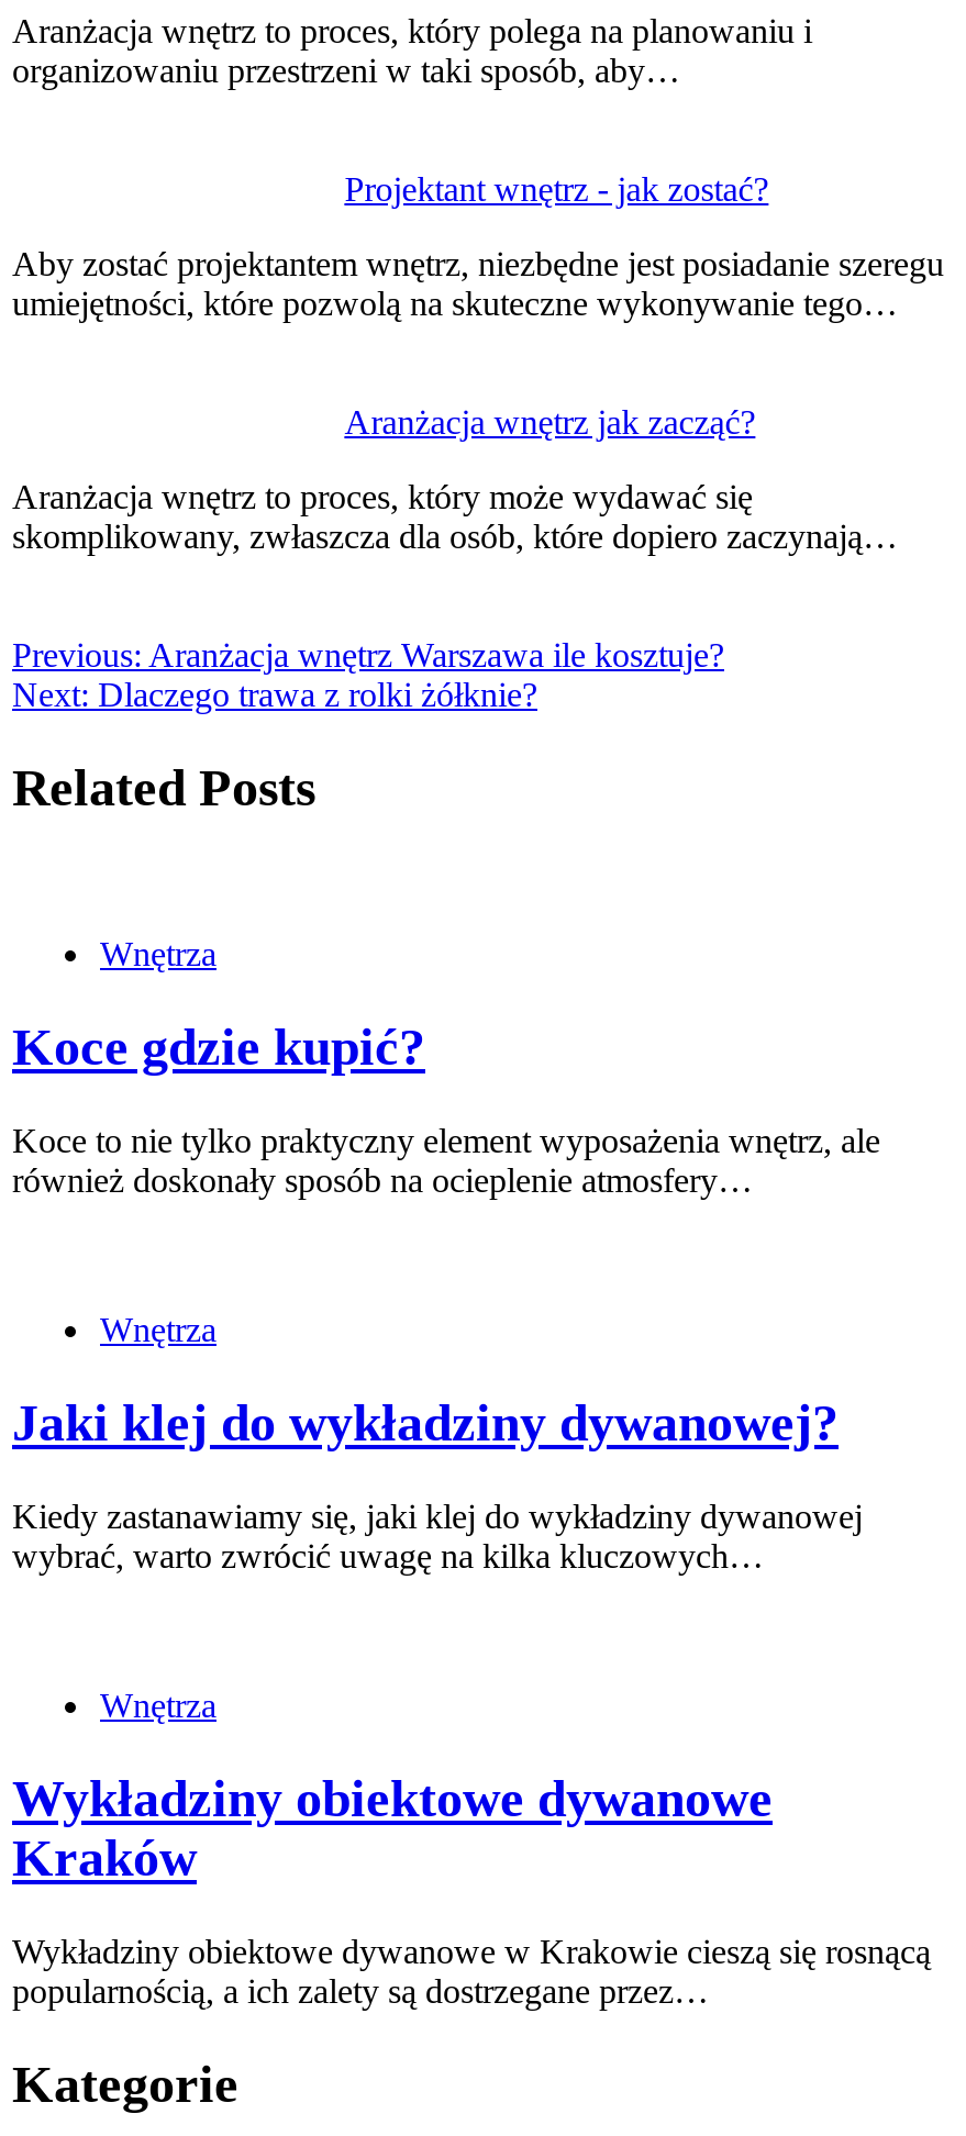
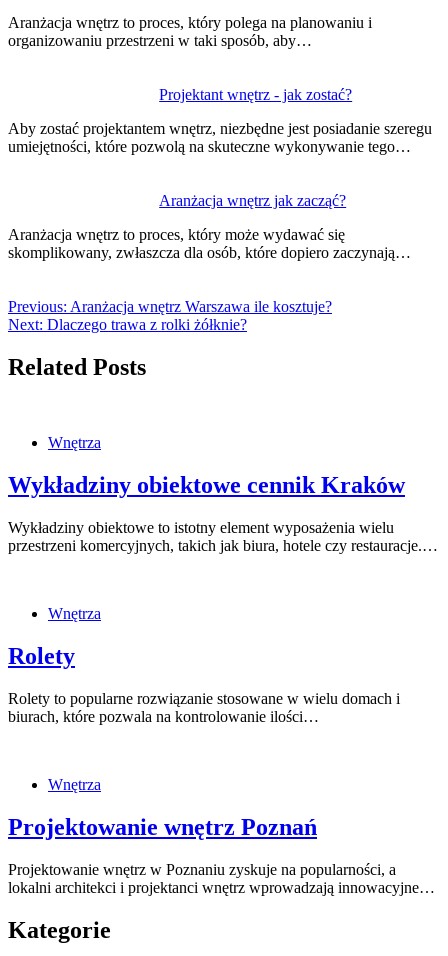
[12,1019,425,1076] Koce gdzie kupić? -> [8,472,405,498] Wykładziny obiektowe cennik Kraków
[12,1122,880,1199] Koce to nie tylko praktyczny element wyposażenia wnętrz, ale | również doskonały sposób na ocieplenie atmosfery… -> [8,519,438,554] Wykładziny obiektowe to istotny element wyposażenia wielu | przestrzeni komercyjnych, takich jak biura, hotele czy restauracje.…
[12,1395,839,1452] Jaki klej do wykładziny dywanowej? -> [8,643,75,669] Rolety
[12,1498,863,1575] Kiedy zastanawiamy się, jaki klej do wykładziny dywanowej | wybrać, warto zwrócić uwagę na kilka kluczowych… -> [8,690,400,725] Rolety to popularne rozwiązanie stosowane w wielu domach i | biurach, które pozwala na kontrolowanie ilości…
[12,1770,773,1887] Wykładziny obiektowe dywanowe | Kraków -> [8,814,317,840] Projektowanie wnętrz Poznań
[12,1933,931,2009] Wykładziny obiektowe dywanowe w Krakowie cieszą się rosnącą | popularnością, a ich zalety są dostrzegane przez… -> [8,861,435,896] Projektowanie wnętrz w Poznaniu zyskuje na popularności, a | lokalni architekci i projektanci wnętrz wprowadzają innowacyjne…

